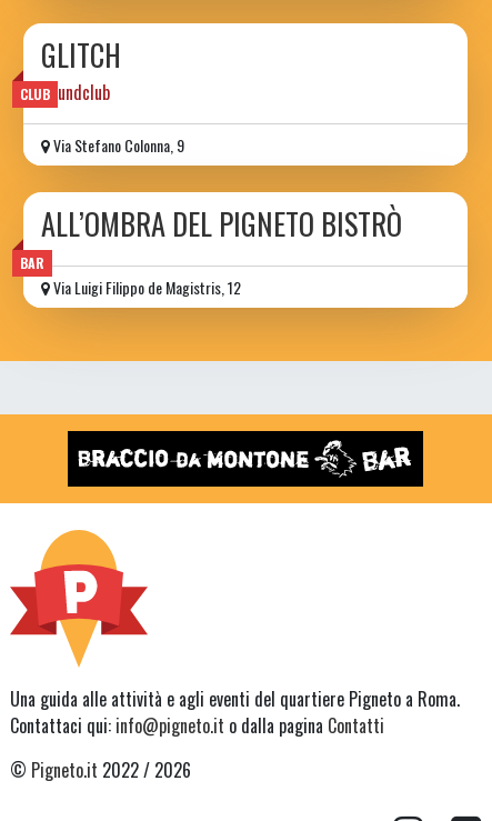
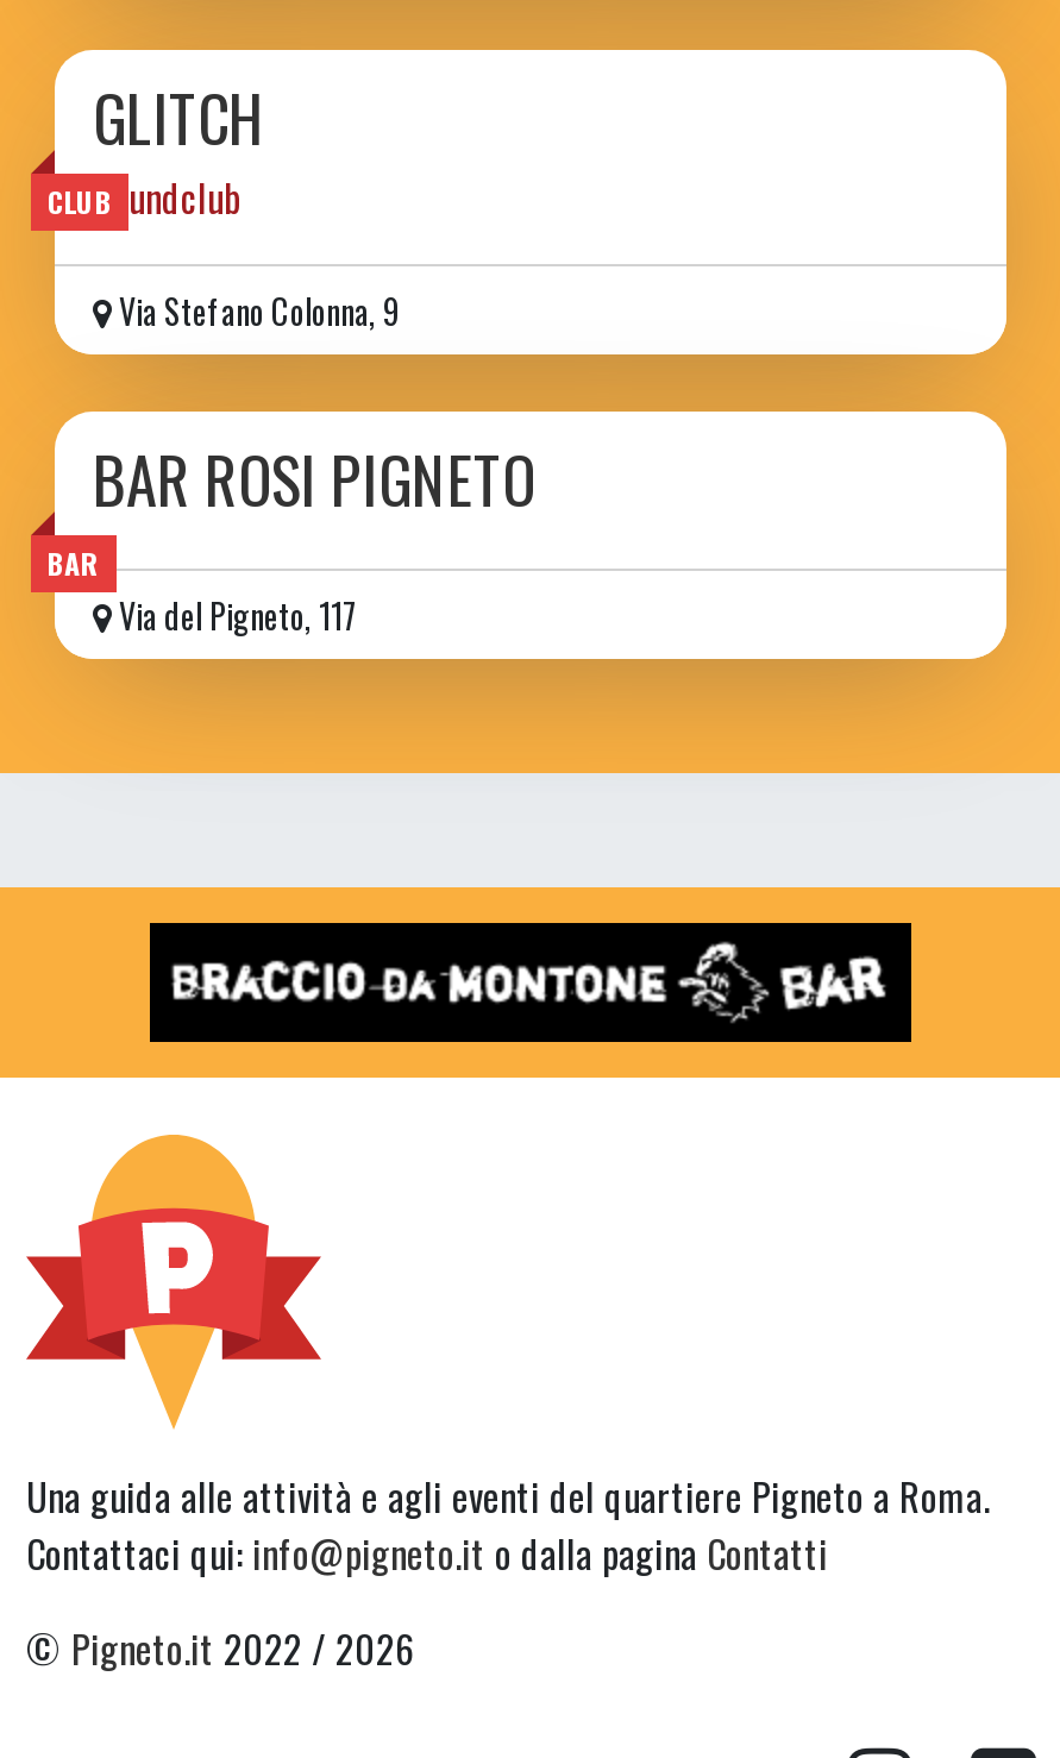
[41,202,402,245] ALL’OMBRA DEL PIGNETO BISTRÒ -> [93,432,535,525] BAR ROSI PIGNETO
[50,275,241,299] Via Luigi Filippo de Magistris, 12 -> [112,589,359,639] Via del Pigneto, 117

